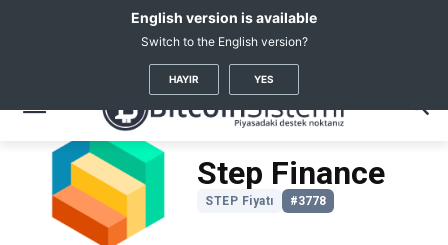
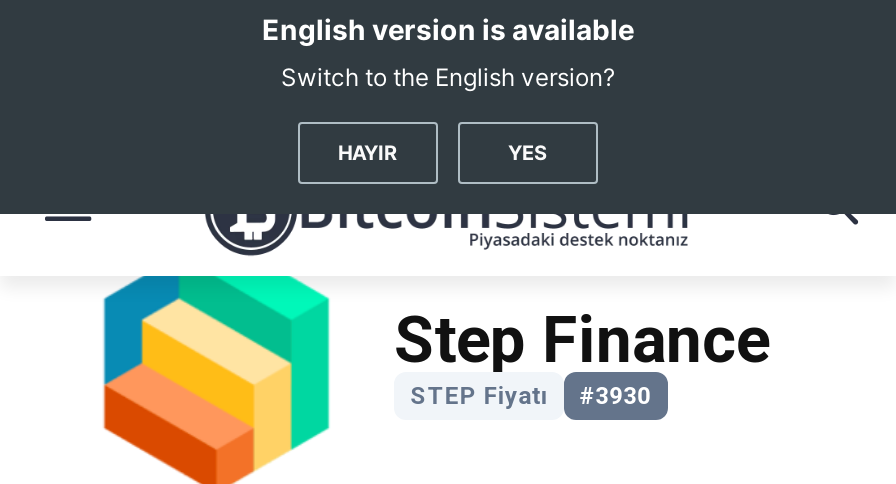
[205,194,326,208] STEP Fiyatı #3778 -> [410,382,651,410] STEP Fiyatı #3930

